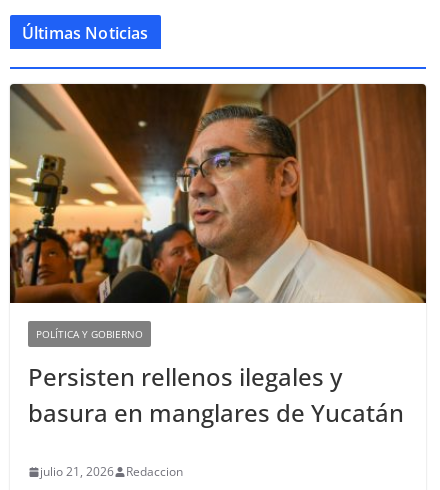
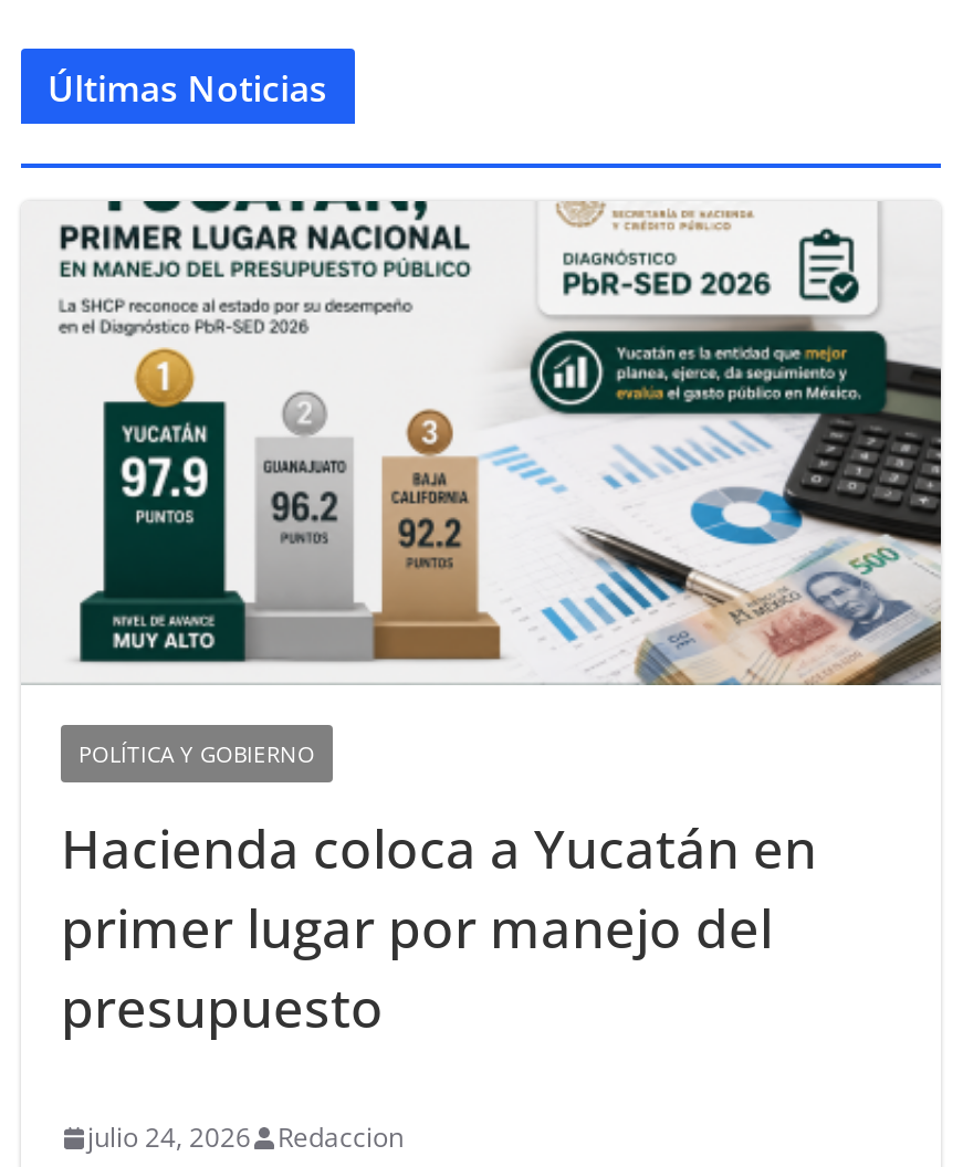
[9,83,427,304] [image] -> [21,199,943,687] [image]
[28,360,404,429] Persisten rellenos ilegales y | basura en manglares de Yucatán -> [61,811,817,1043] Hacienda coloca a Yucatán en | primer lugar por manejo del | presupuesto
[40,463,183,480] julio 21, 2026 Redaccion -> [87,1118,404,1156] julio 24, 2026 Redaccion

